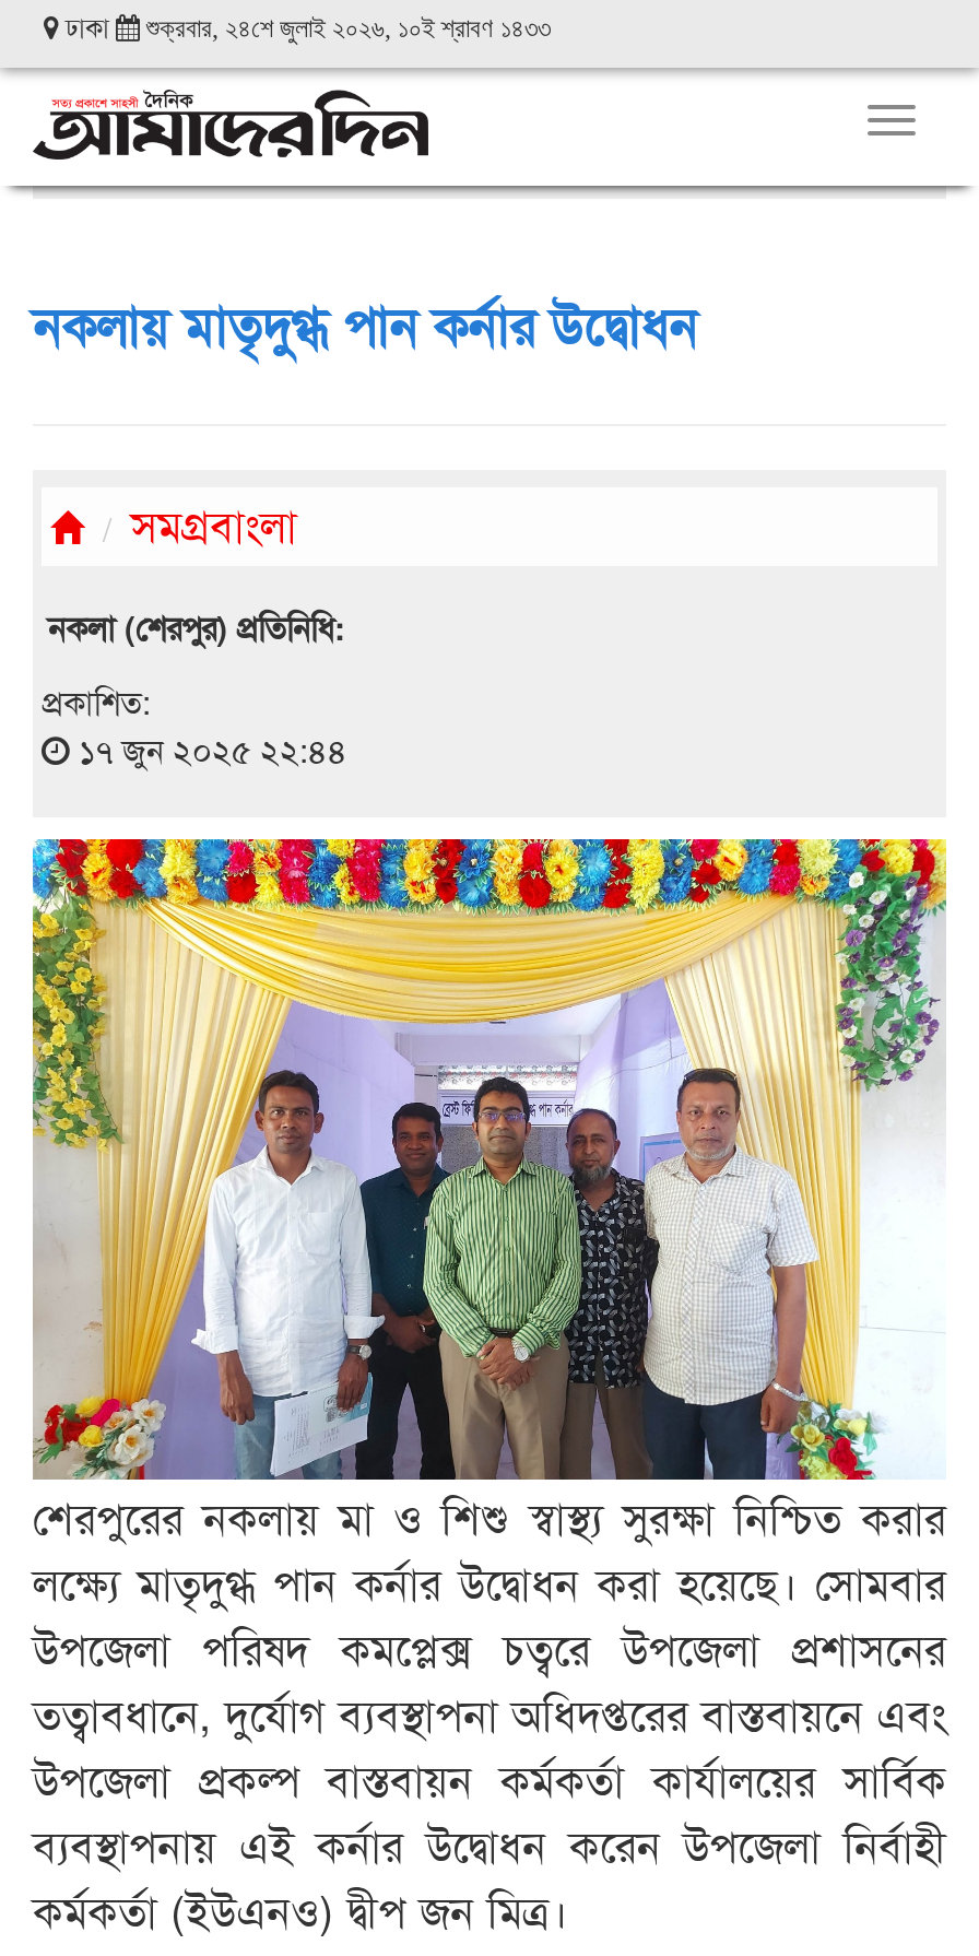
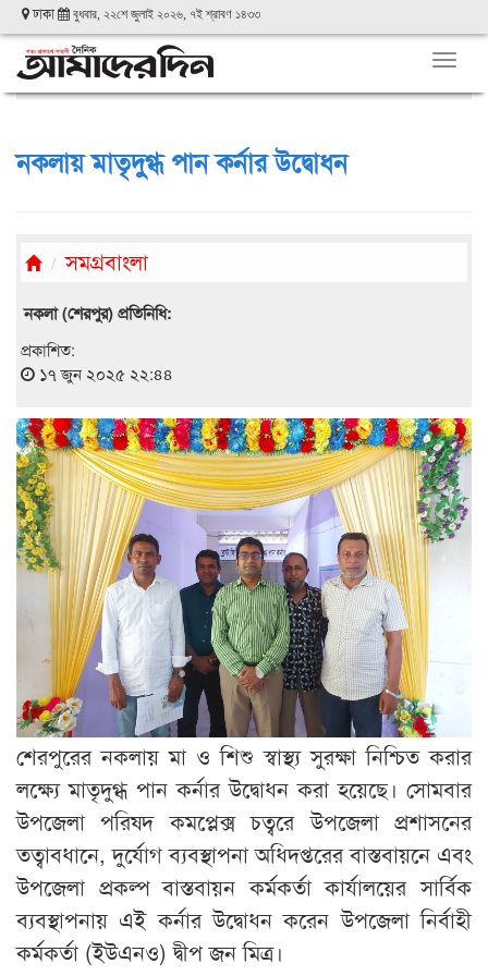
[140,15,551,42] শুক্রবার, ২৪শে জুলাই ২০২৬, ১০ই শ্রাবণ ১৪৩৩ -> [70,8,260,21] বুধবার, ২২শে জুলাই ২০২৬, ৭ই শ্রাবণ ১৪৩৩

